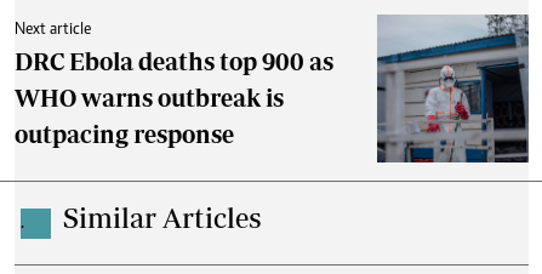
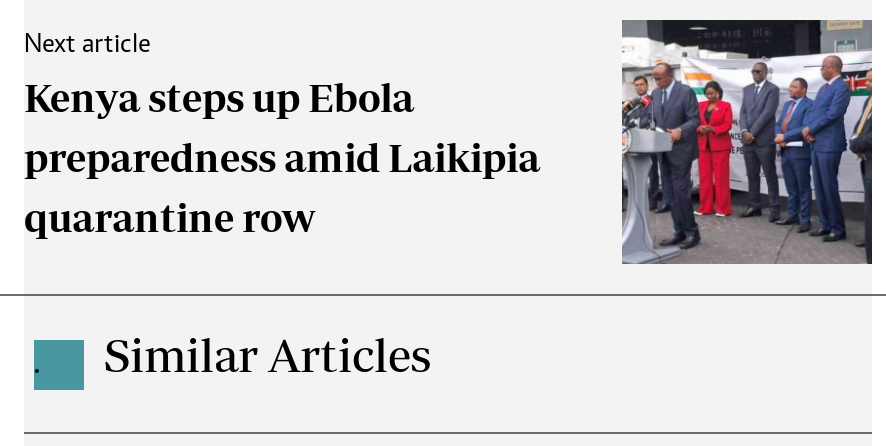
[376,15,529,164] [image] -> [622,18,872,264] [image]
[15,47,333,147] DRC Ebola deaths top 900 as | WHO warns outbreak is | outpacing response -> [24,73,540,239] Kenya steps up Ebola | preparedness amid Laikipia | quarantine row

